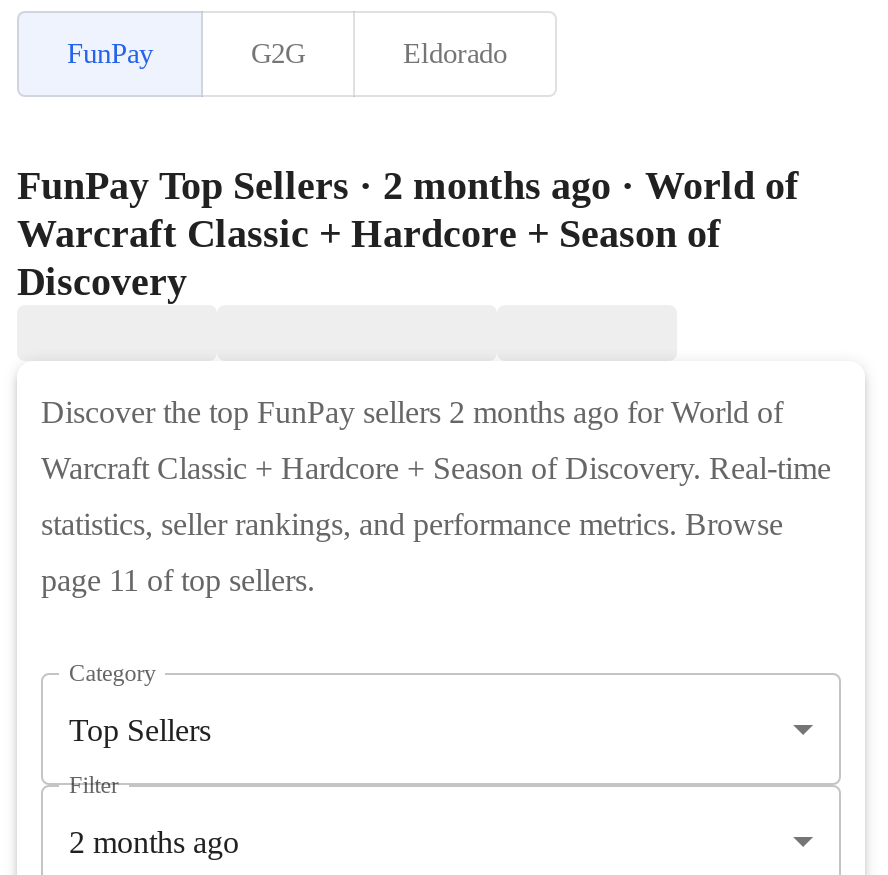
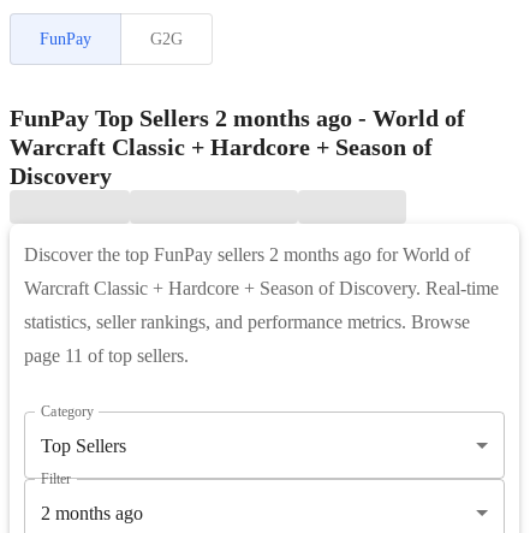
[17,37,799,207] Eldorado | FunPay Top Sellers · 2 months ago · World of -> [10,105,465,131] FunPay Top Sellers 2 months ago - World of

